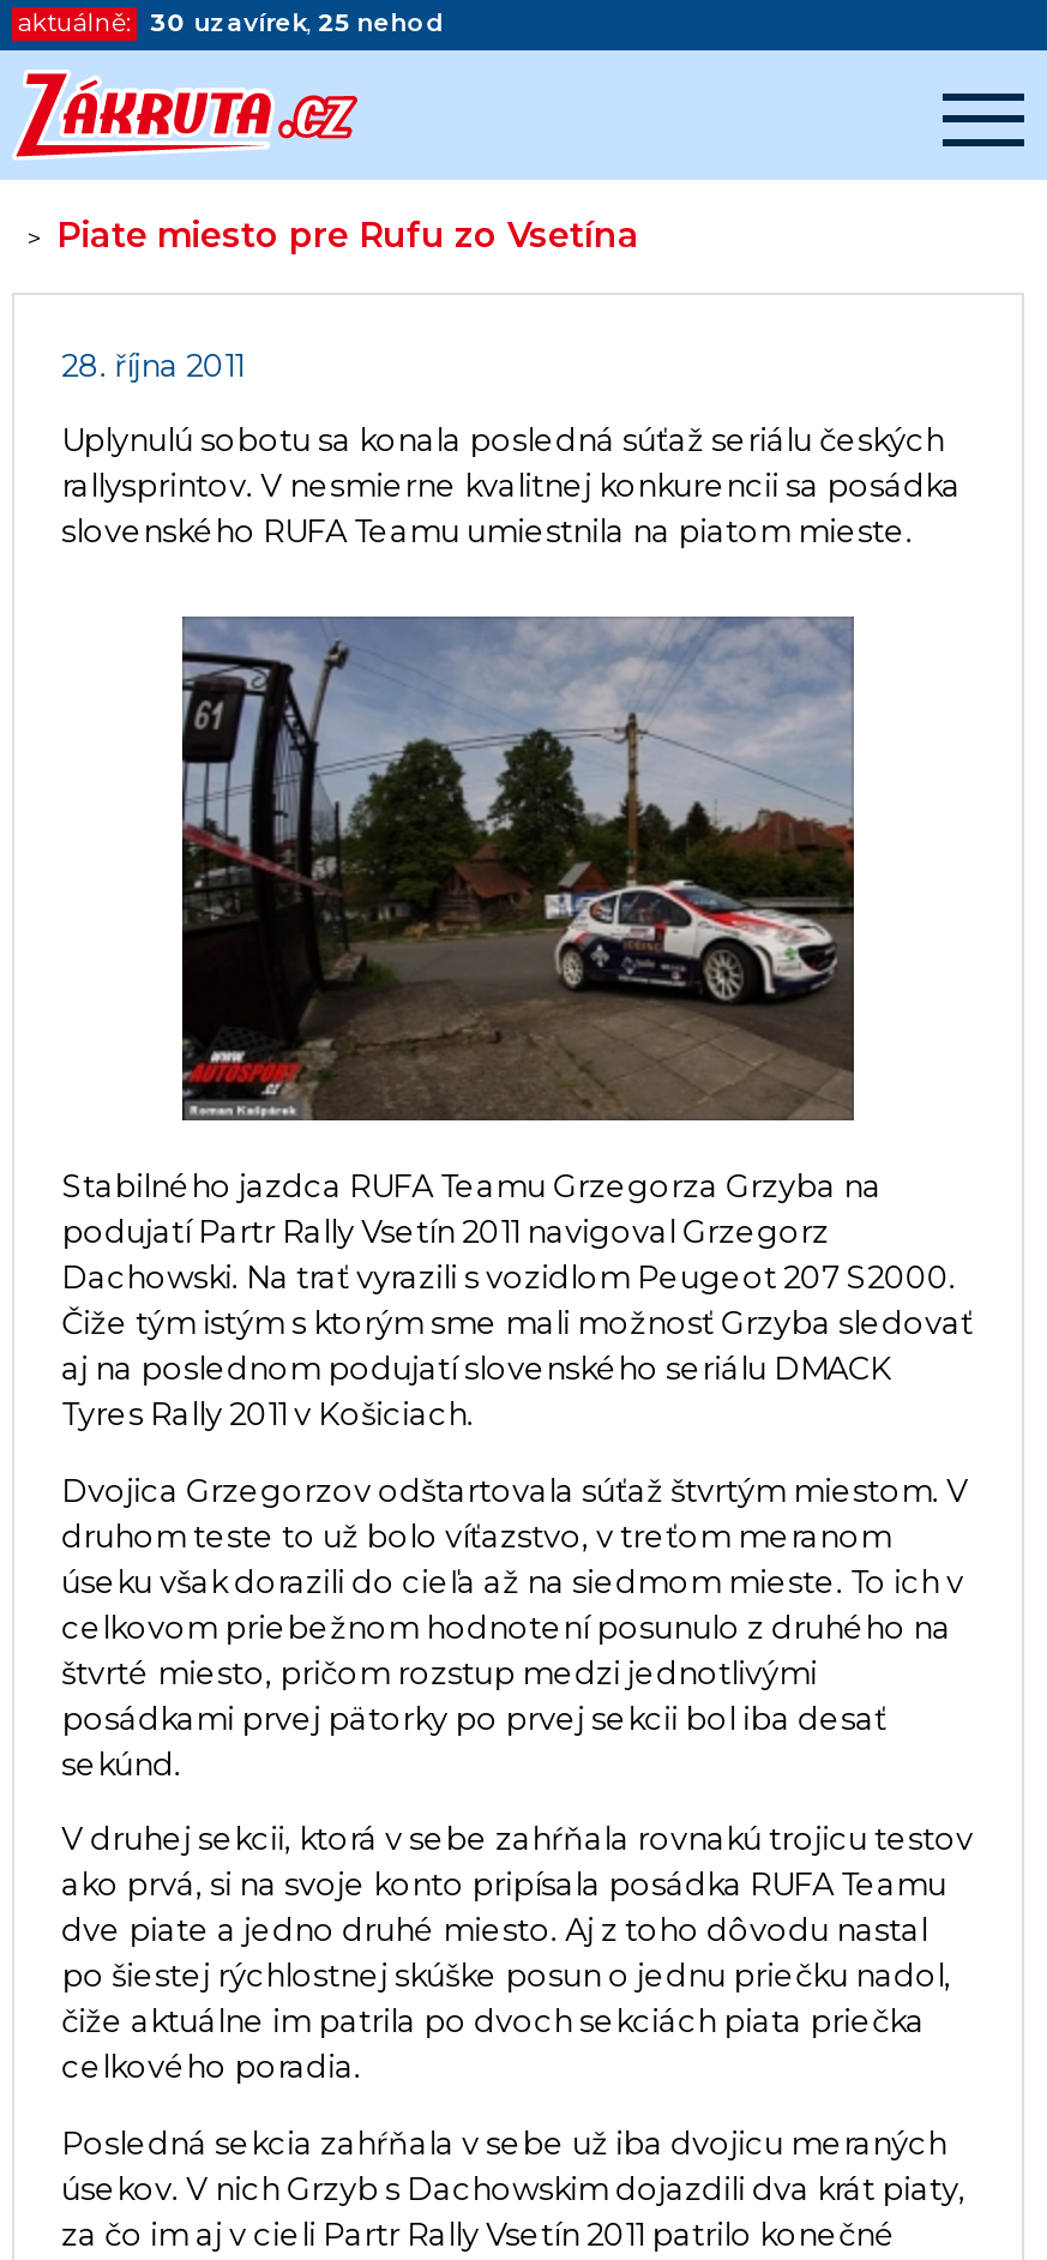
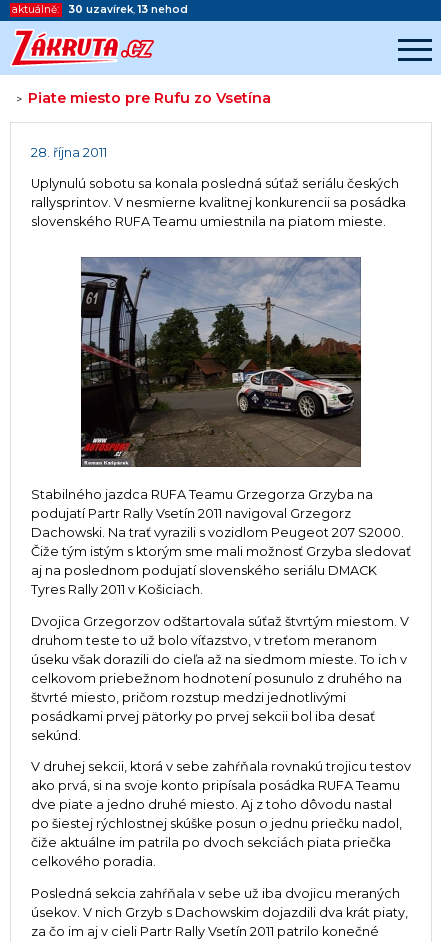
[150,7,445,39] 30 uzavírek, 25 nehod -> [68,3,188,16] 30 uzavírek, 13 nehod

